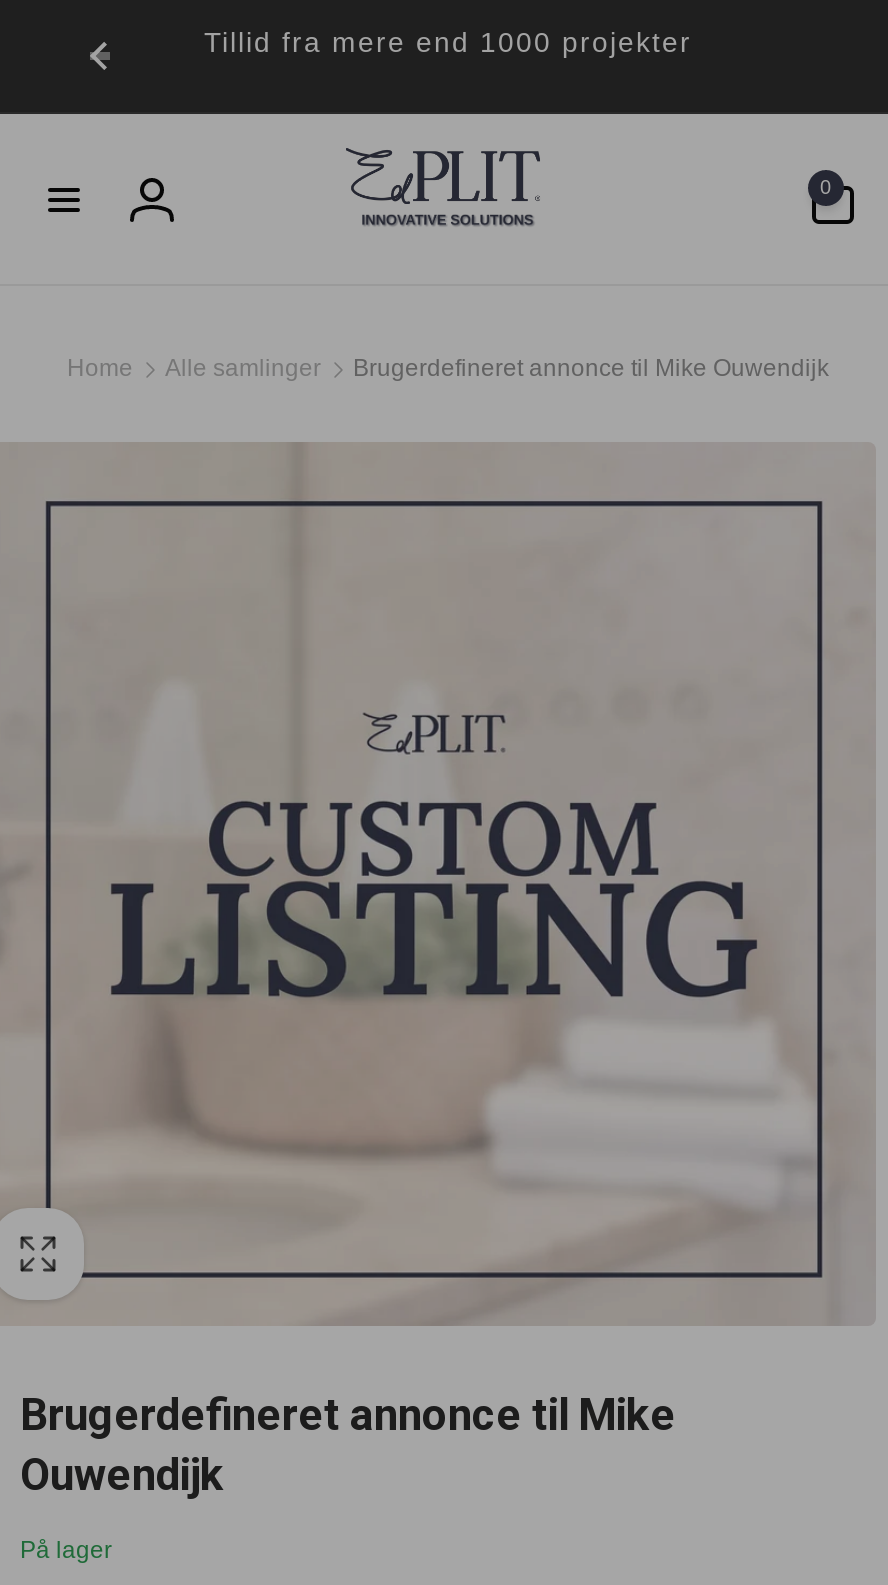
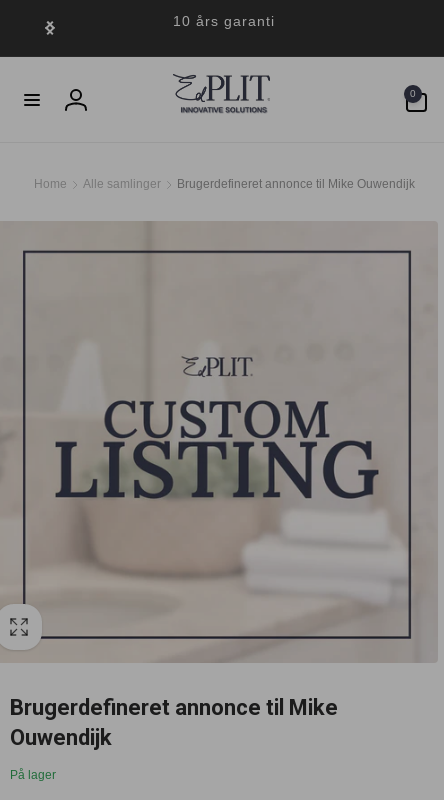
[204,26,692,58] Tillid fra mere end 1000 projekter -> [173,13,275,29] 10 års garanti

